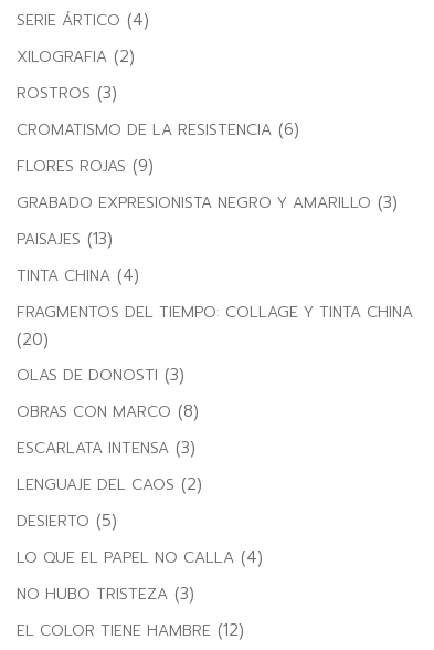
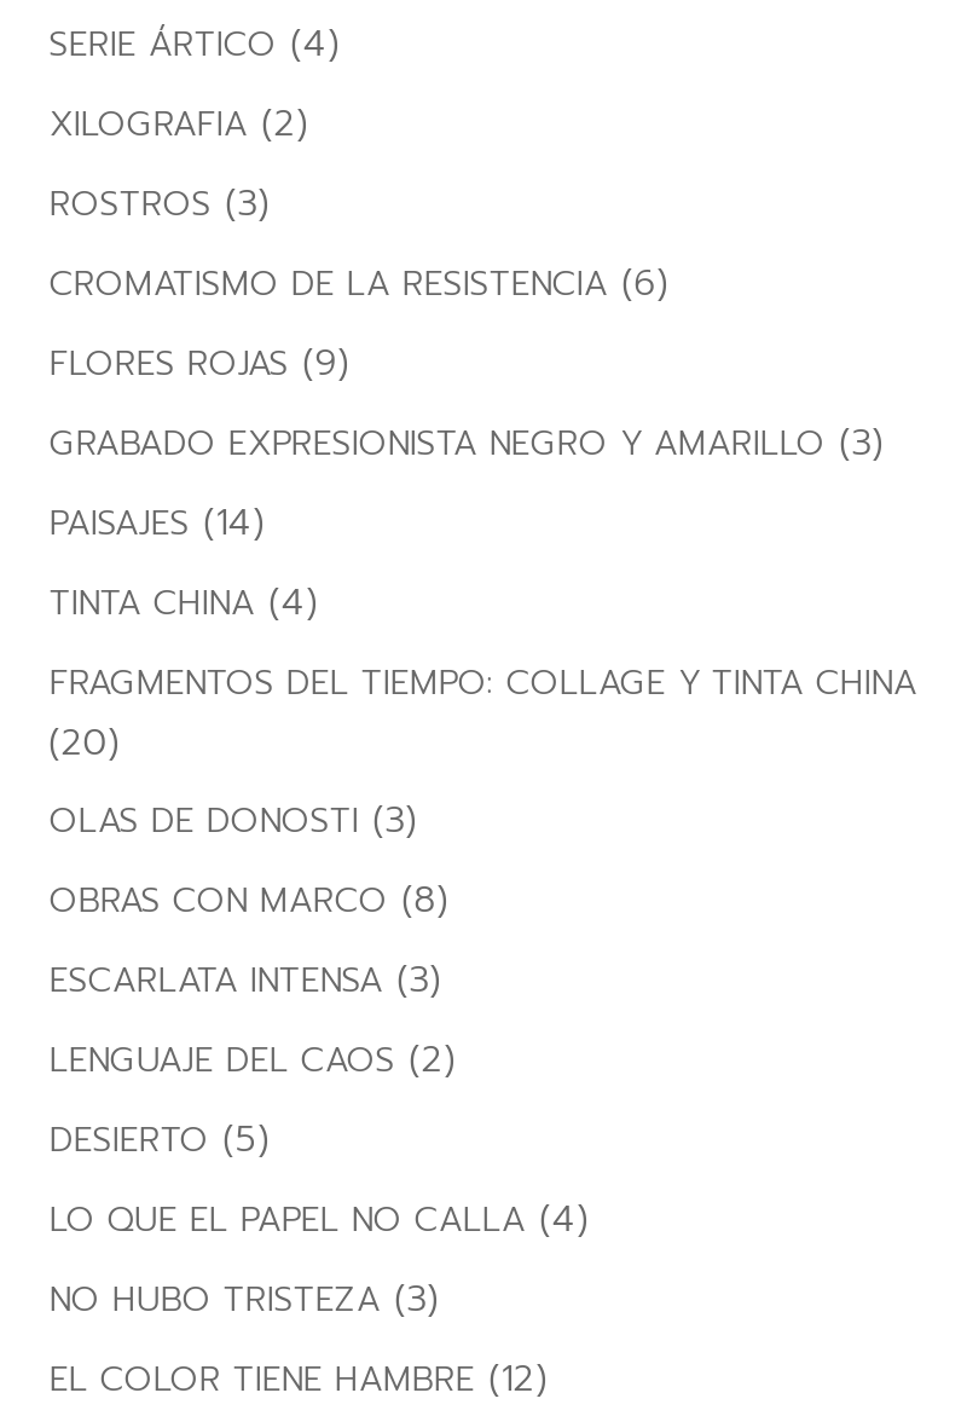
[17,227,113,251] PAISAJES (13) -> [49,496,264,549] PAISAJES (14)

